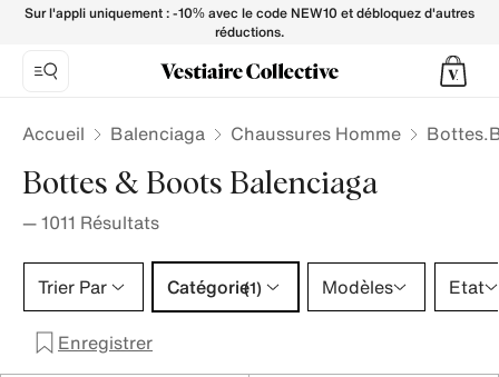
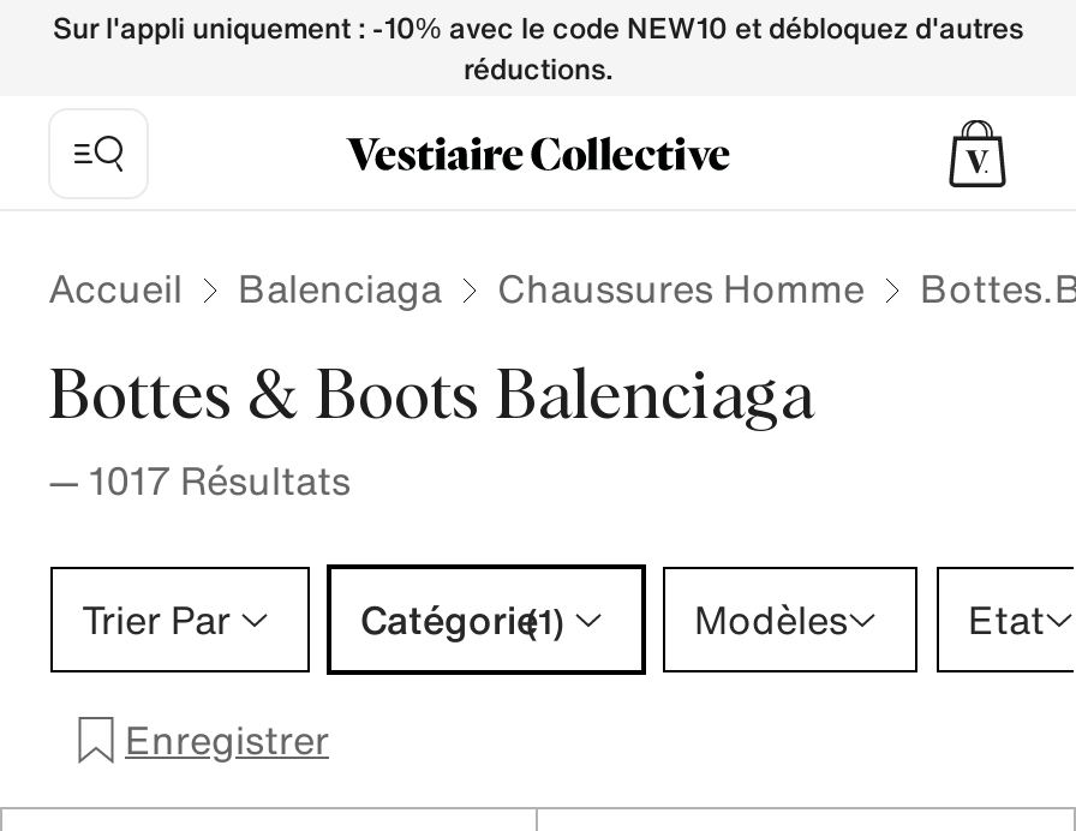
[22,209,159,236] — 1011 Résultats -> [48,452,351,509] — 1017 Résultats

